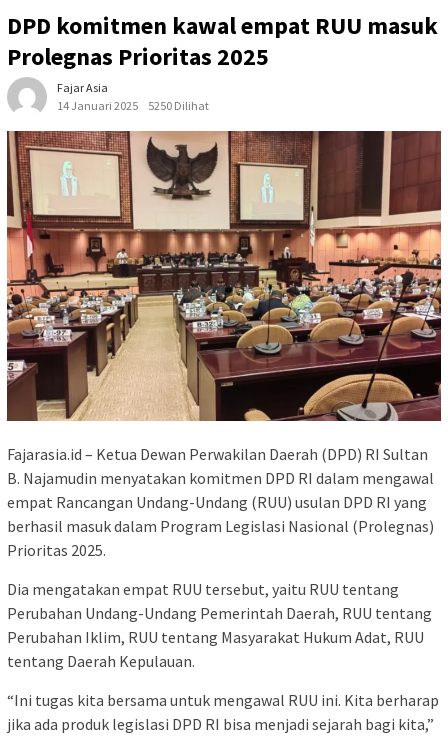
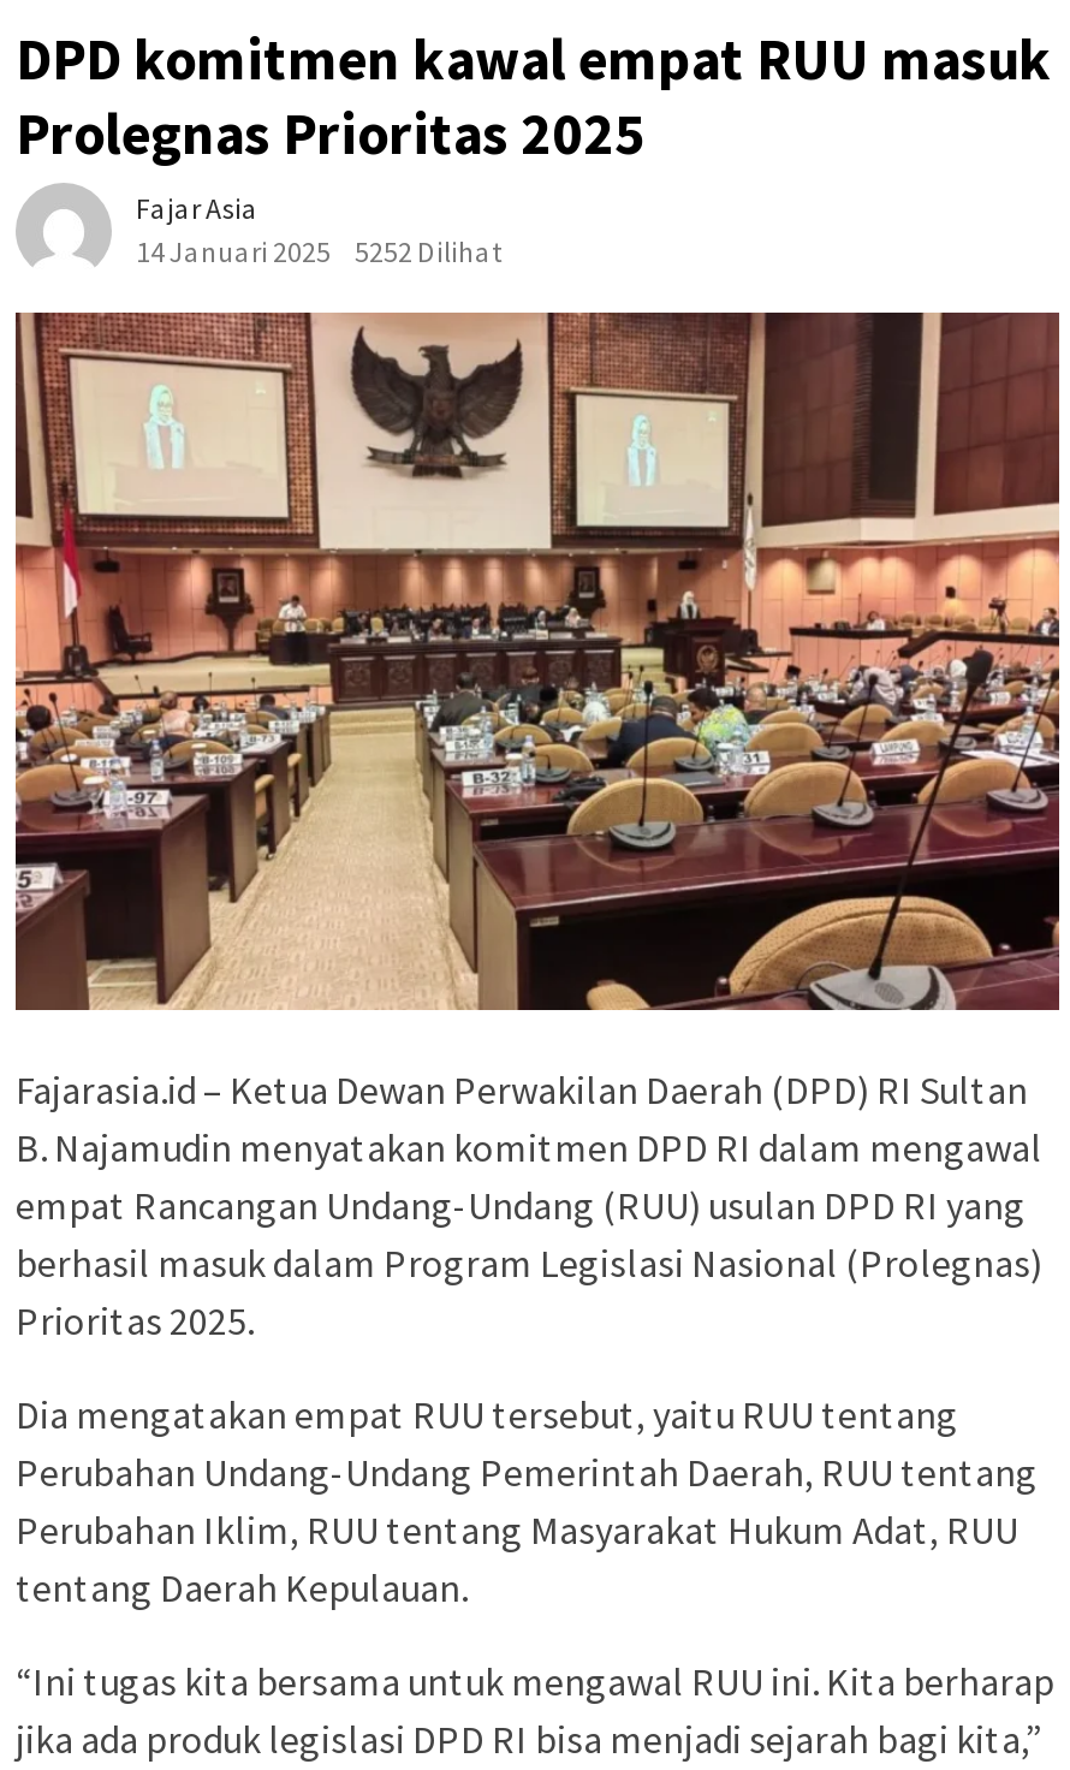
[57,98,209,113] 14 Januari 2025 5250 Dilihat -> [136,234,501,270] 14 Januari 2025 5252 Dilihat

